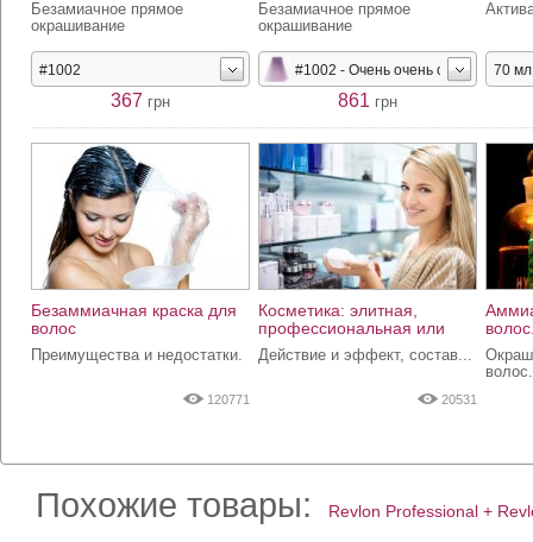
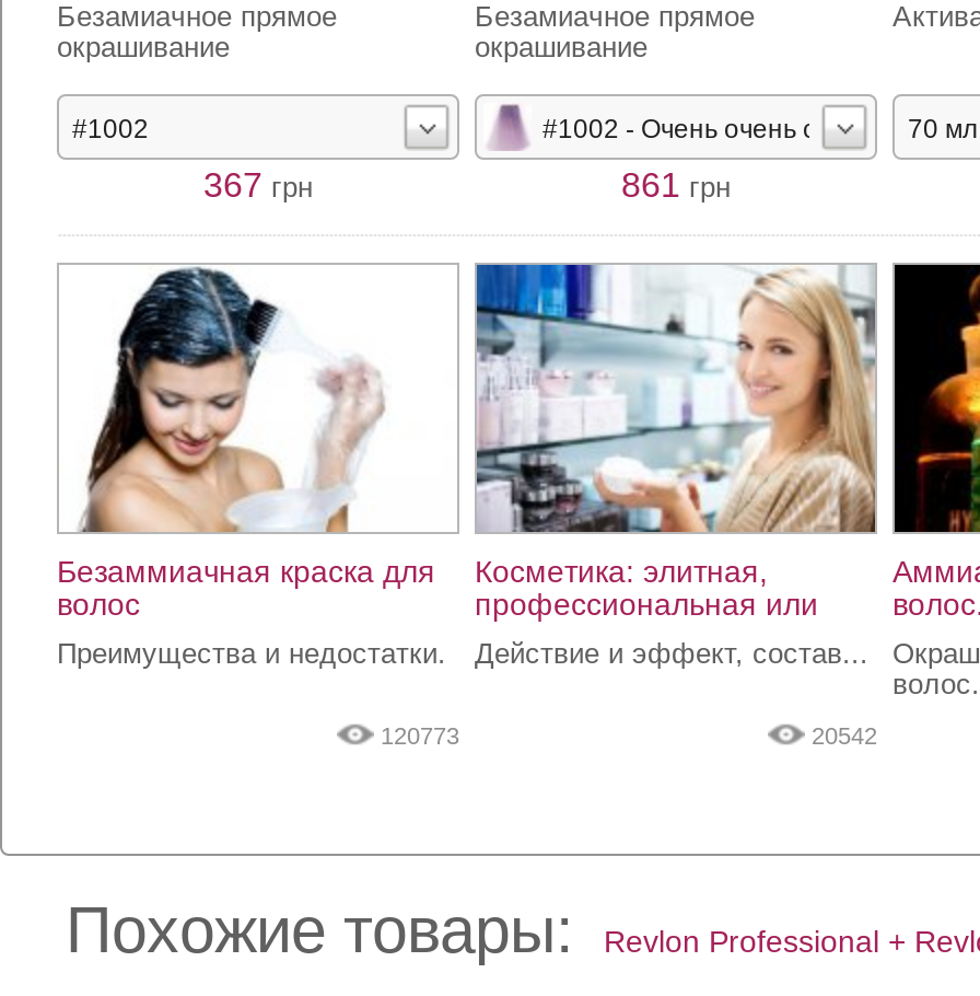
[207,392,250,406] 120771 -> [381,722,459,749] 120773
[441,392,477,406] 20531 -> [812,722,877,749] 20542

